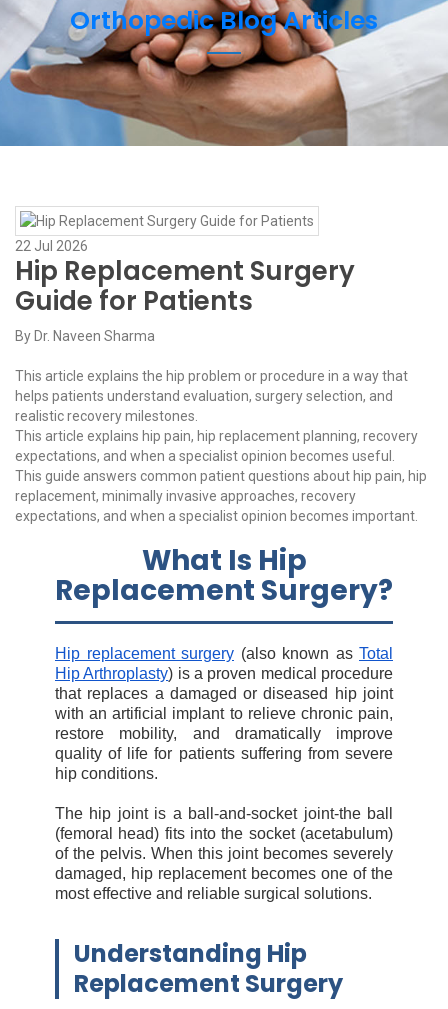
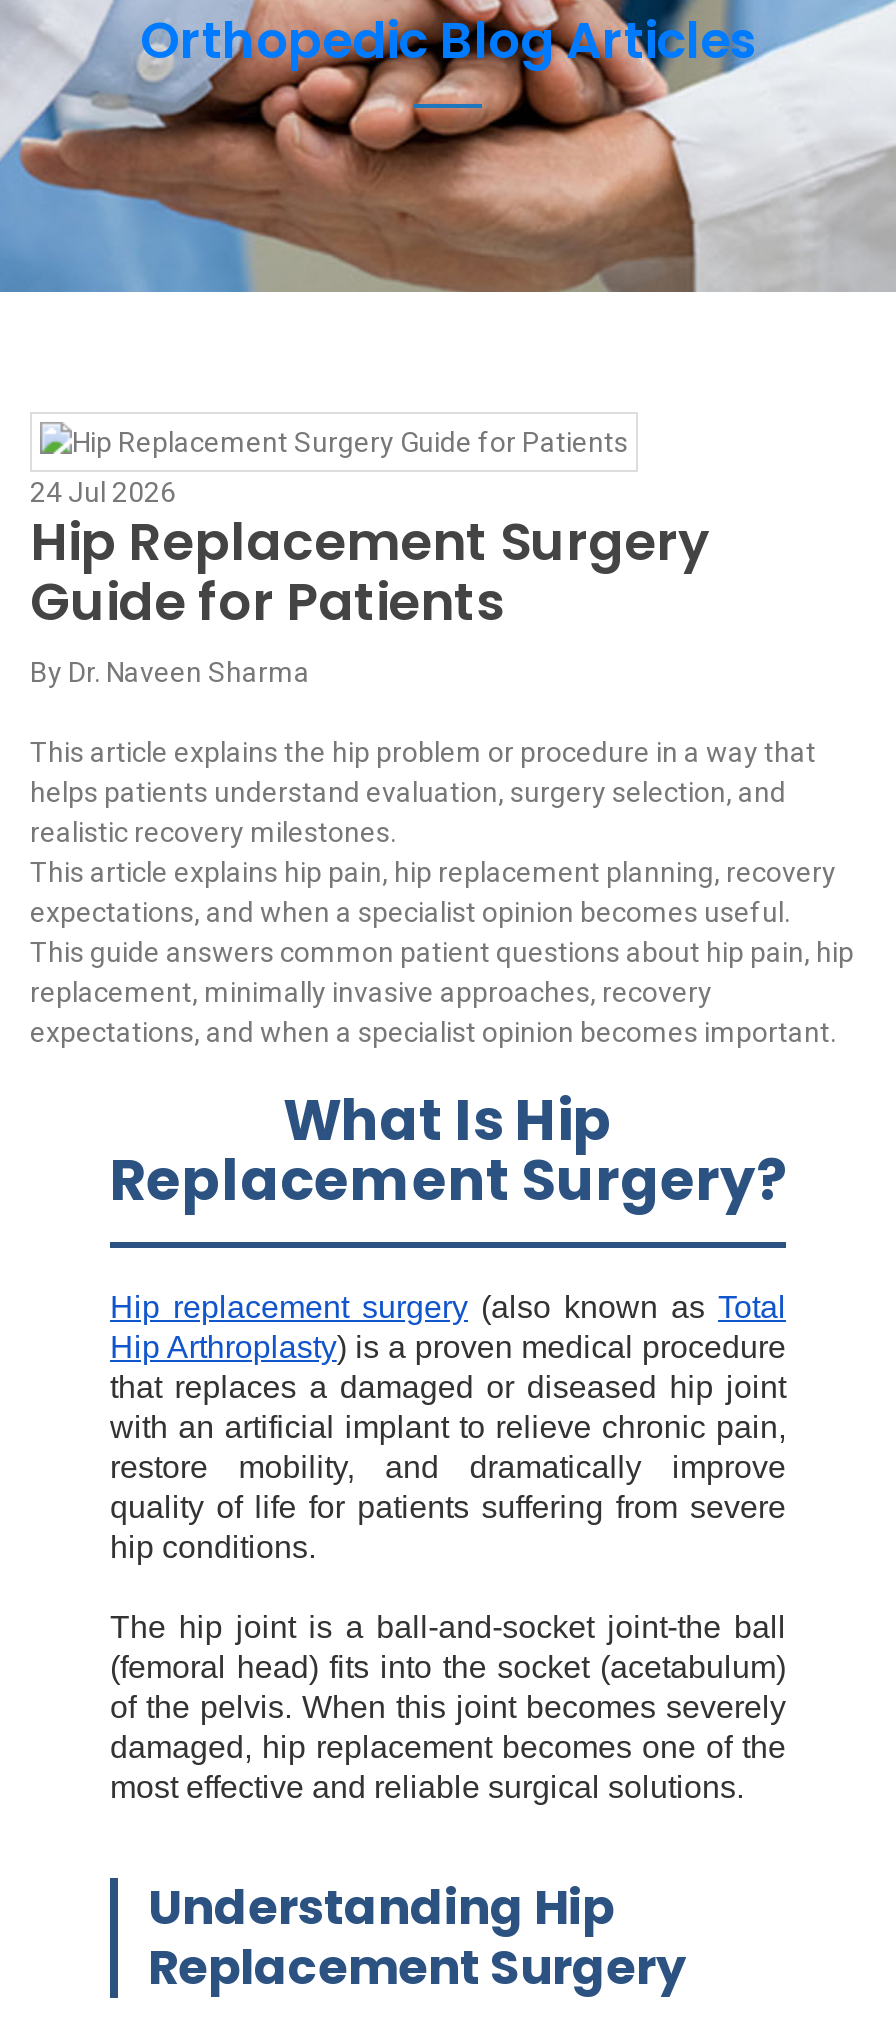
[15,238,88,254] 22 Jul 2026 -> [30,476,176,508] 24 Jul 2026

